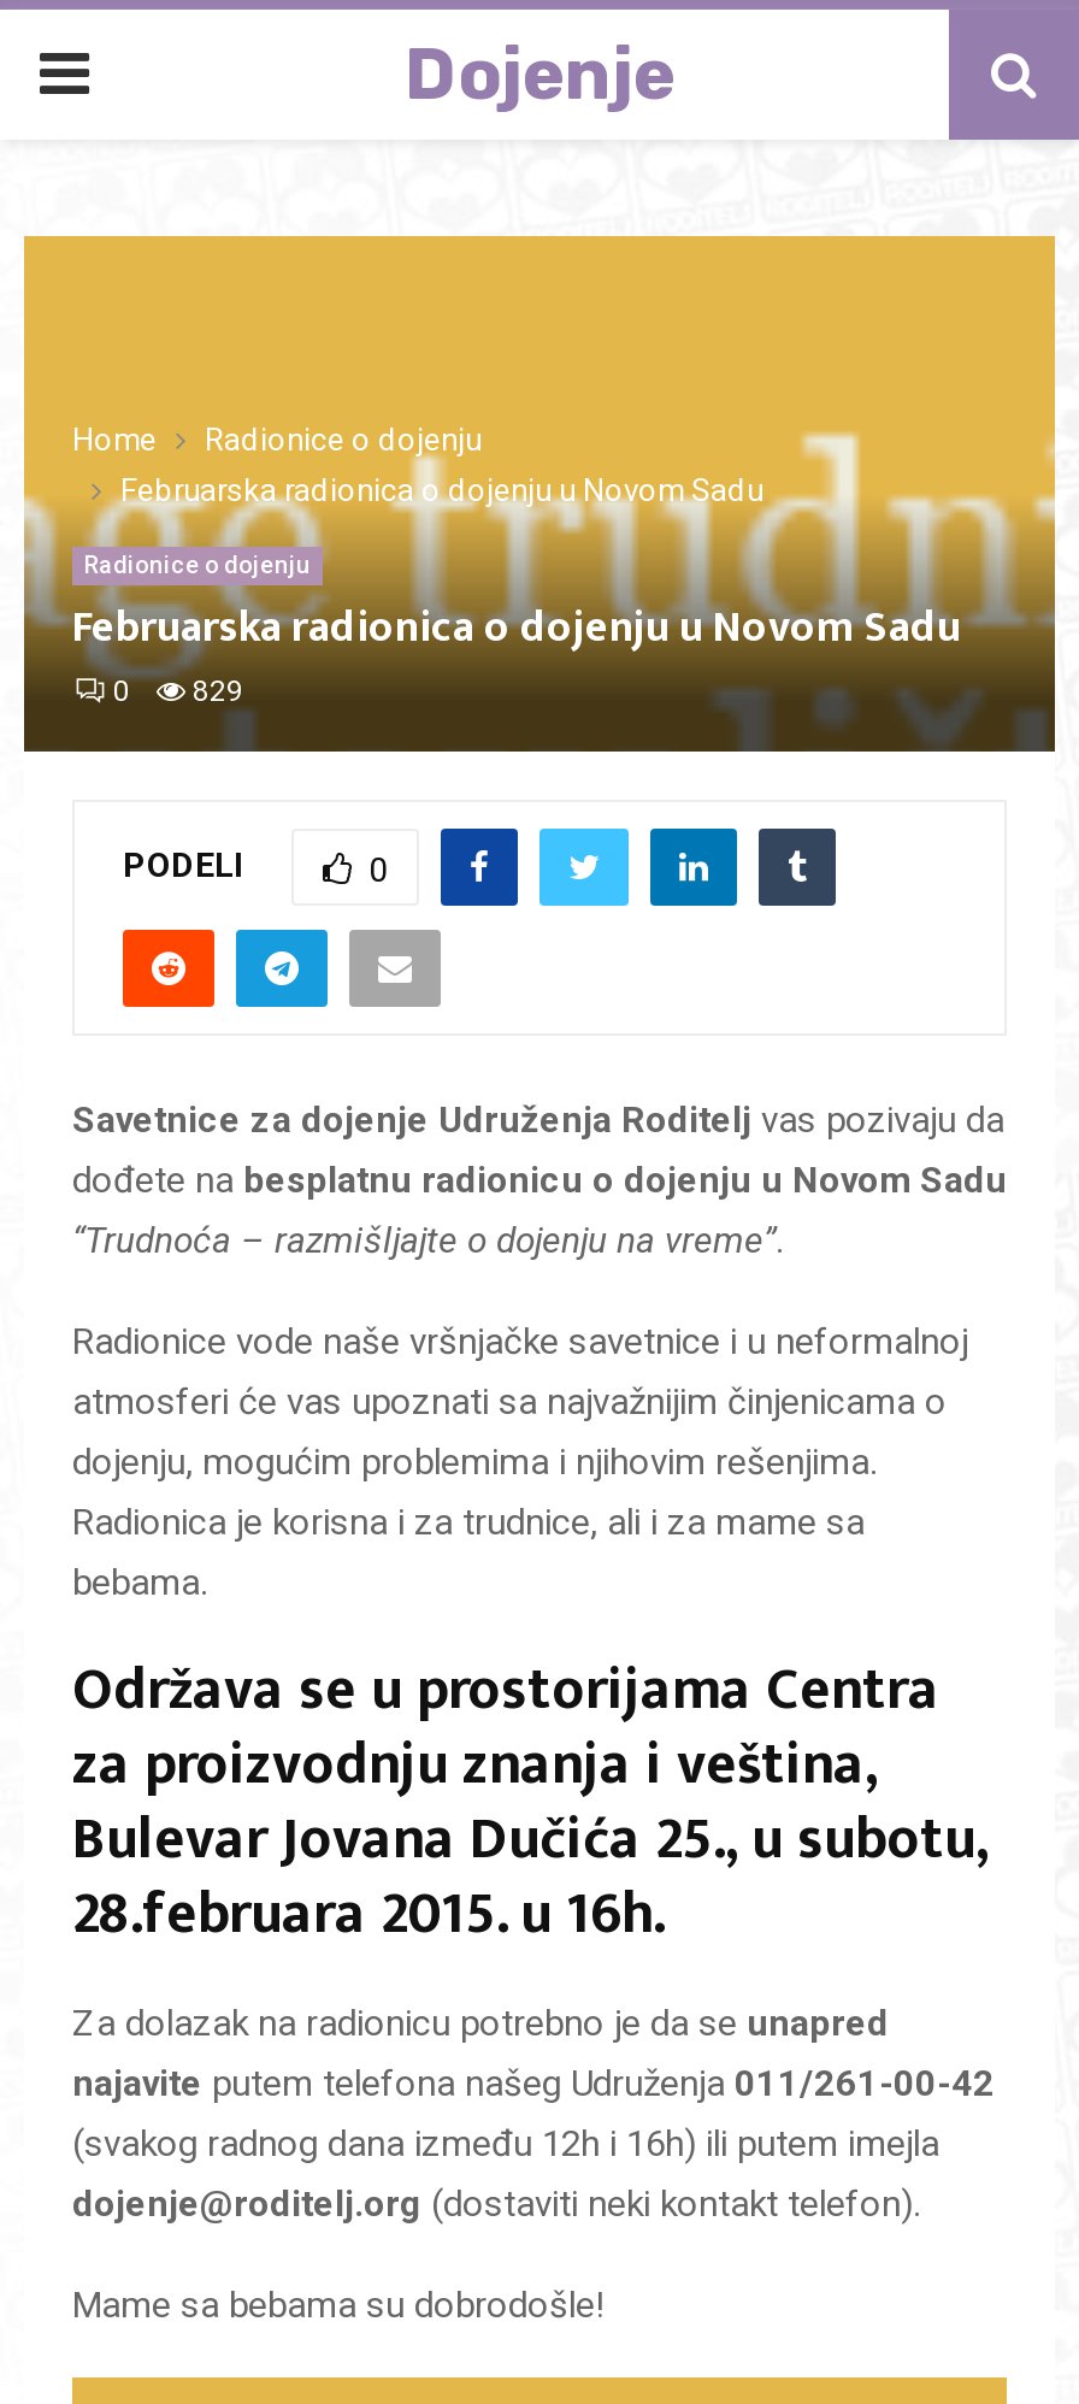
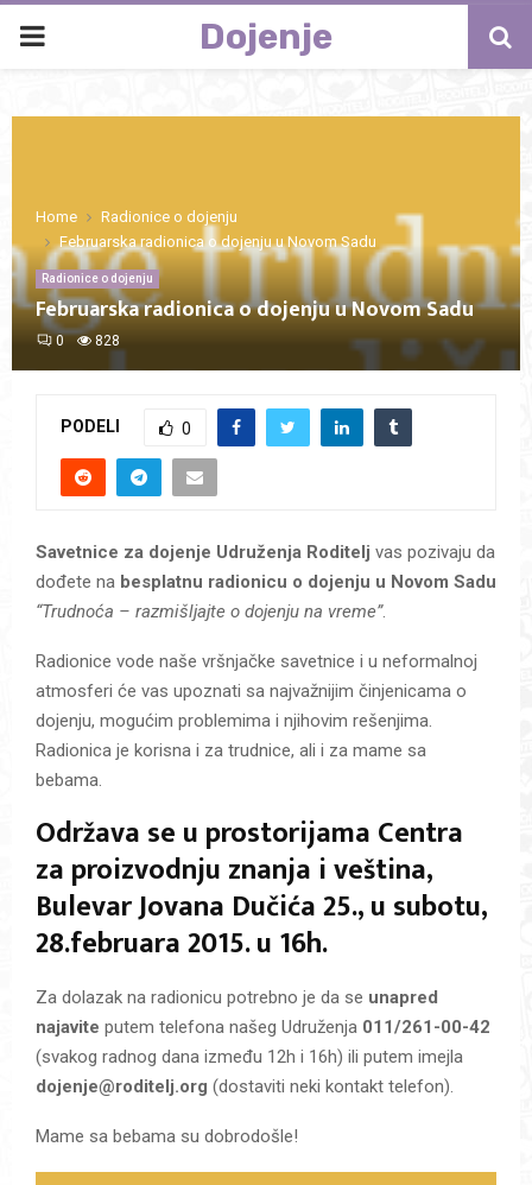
[113,674,243,708] 0 829 -> [56,332,120,349] 0 828

